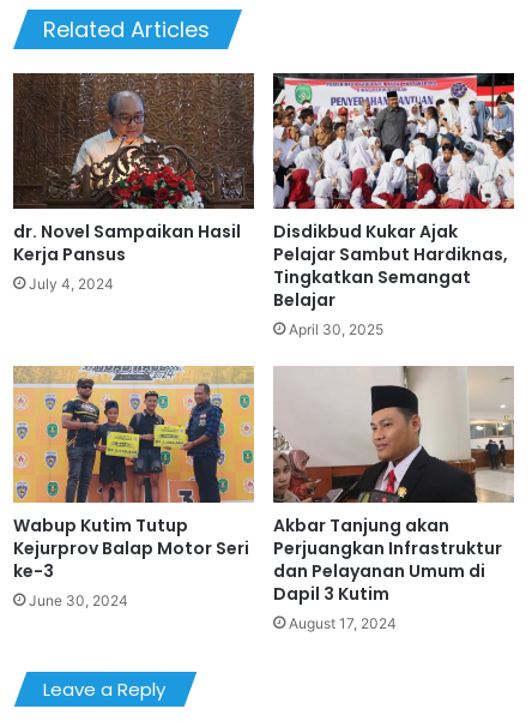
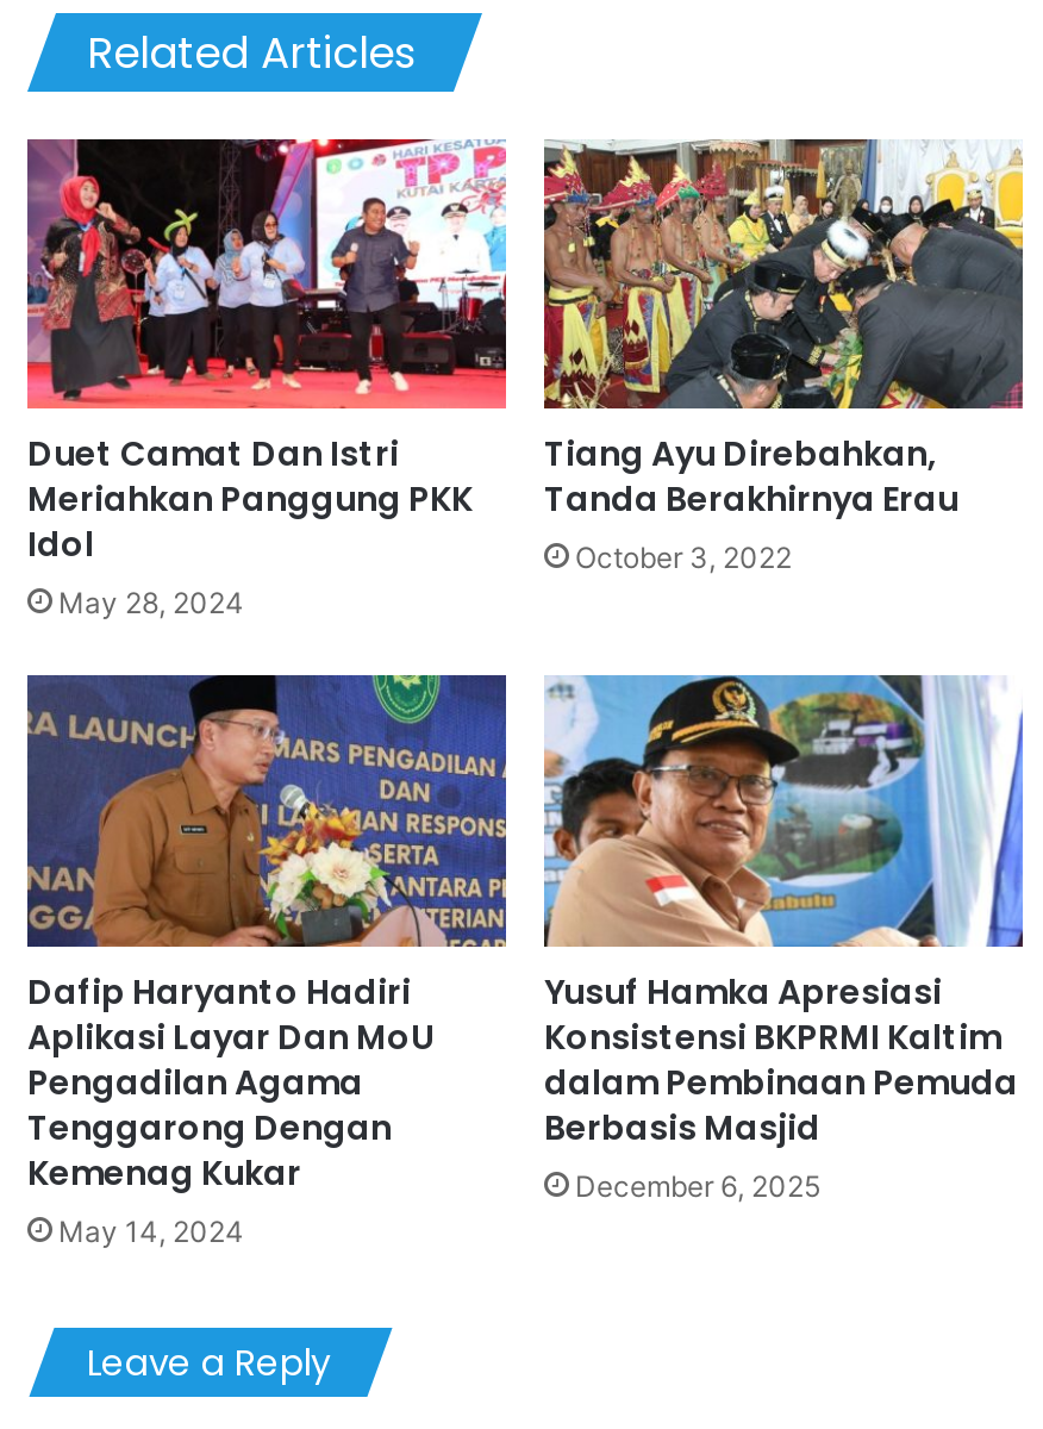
[12,72,255,293] [image] | dr. Novel Sampaikan Hasil | Kerja Pansus | July 4, 2024 -> [25,137,508,621] [image] | Duet Camat Dan Istri | Meriahkan Panggung PKK | Idol | May 28, 2024
[272,72,515,339] [image] | Disdikbud Kukar Ajak | Pelajar Sambut Hardiknas, | Tingkatkan Semangat | Belajar | April 30, 2025 -> [542,137,1025,576] [image] | Tiang Ayu Direbahkan, | Tanda Berakhirnya Erau | October 3, 2022
[12,343,255,609] [image] | Wabup Kutim Tutup | Kejurprov Balap Motor Seri | ke-3 | June 30, 2024 -> [25,673,508,1248] [image] | Dafip Haryanto Hadiri | Aplikasi Layar Dan MoU | Pengadilan Agama | Tenggarong Dengan | Kemenag Kukar | May 14, 2024
[272,343,515,632] [image] | Akbar Tanjung akan | Perjuangkan Infrastruktur | dan Pelayanan Umum di | Dapil 3 Kutim | August 17, 2024 -> [542,673,1025,1203] [image] | Yusuf Hamka Apresiasi | Konsistensi BKPRMI Kaltim | dalam Pembinaan Pemuda | Berbasis Masjid | December 6, 2025

